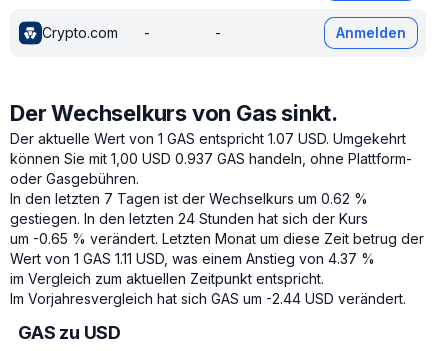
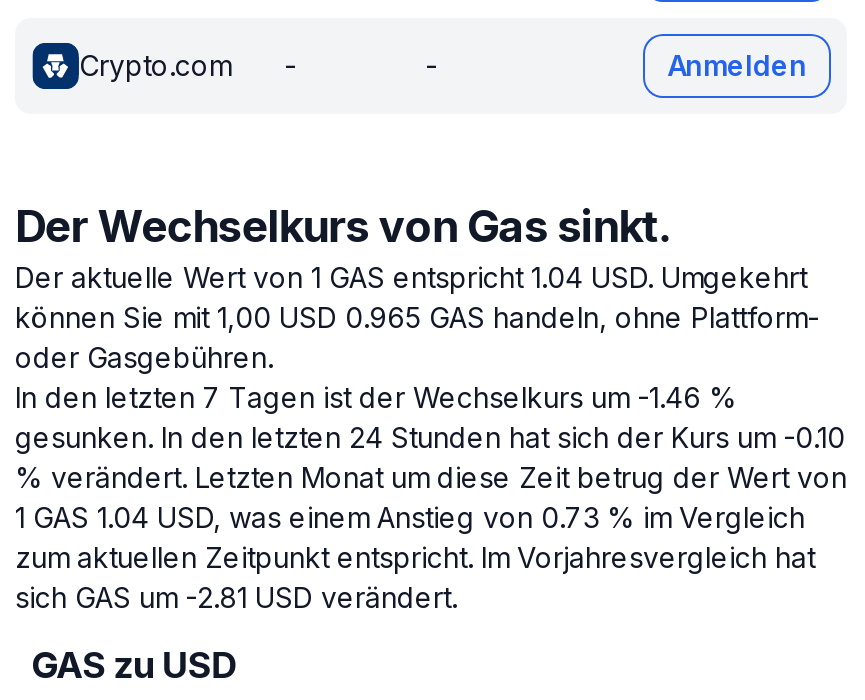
[10,130,406,147] Der aktuelle Wert von 1 GAS entspricht 1.07 USD. Umgekehrt -> [15,260,807,294] Der aktuelle Wert von 1 GAS entspricht 1.04 USD. Umgekehrt
[10,150,412,167] können Sie mit 1,00 USD 0.937 GAS handeln, ohne Plattform- -> [15,300,819,334] können Sie mit 1,00 USD 0.965 GAS handeln, ohne Plattform-
[10,190,424,307] In den letzten 7 Tagen ist der Wechselkurs um 0.62 % | gestiegen. In den letzten 24 Stunden hat sich der Kurs | um -0.65 % verändert. Letzten Monat um diese Zeit betrug der | Wert von 1 GAS 1.11 USD, was einem Anstieg von 4.37 % | im Vergleich zum aktuellen Zeitpunkt entspricht. | Im Vorjahresvergleich hat sich GAS um -2.44 USD verändert. -> [15,380,847,614] In den letzten 7 Tagen ist der Wechselkurs um -1.46 % | gesunken. In den letzten 24 Stunden hat sich der Kurs um -0.10 | % verändert. Letzten Monat um diese Zeit betrug der Wert von | 1 GAS 1.04 USD, was einem Anstieg von 0.73 % im Vergleich | zum aktuellen Zeitpunkt entspricht. Im Vorjahresvergleich hat | sich GAS um -2.81 USD verändert.

